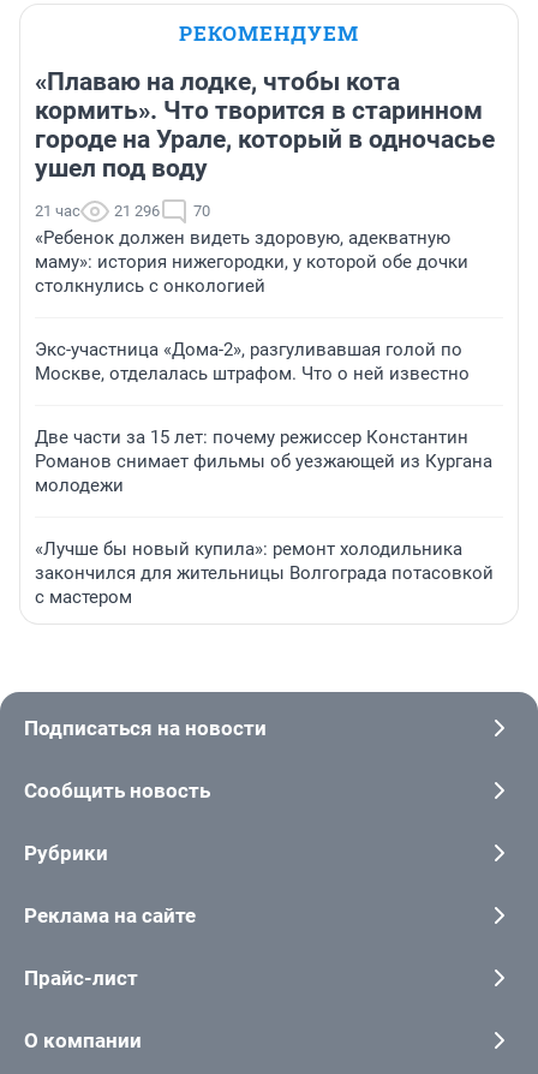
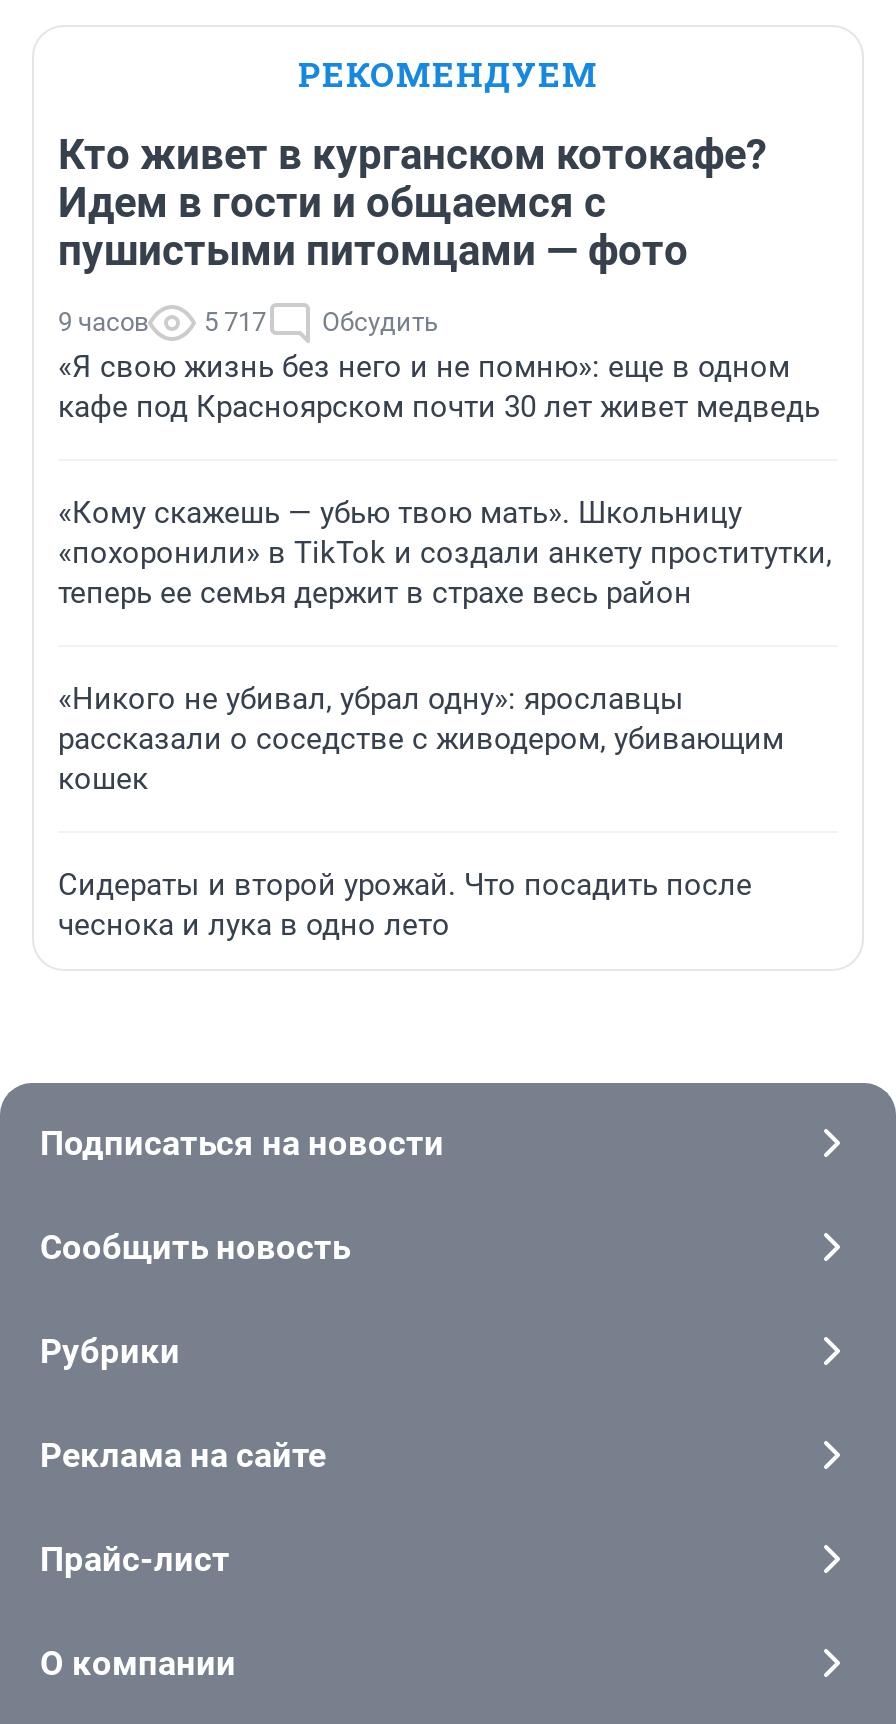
[35,67,495,183] «Плаваю на лодке, чтобы кота | кормить». Что творится в старинном | городе на Урале, который в одночасье | ушел под воду -> [58,131,766,275] Кто живет в курганском котокафе? | Идем в гости и общаемся с | пушистыми питомцами — фото
[35,202,468,297] 21 час | 21 296 | 70 | «Ребенок должен видеть здоровую, адекватную | маму»: история нижегородки, у которой обе дочки | столкнулись с онкологией -> [58,307,820,425] 9 часов | 5 717 | Обсудить | «Я свою жизнь без него и не помню»: еще в одном | кафе под Красноярском почти 30 лет живет медведь
[35,339,470,385] Экс-участница «Дома-2», разгуливавшая голой по | Москве, отделалась штрафом. Что о ней известно -> [58,495,832,611] «Кому скажешь — убью твою мать». Школьницу | «похоронили» в TikTok и создали анкету проститутки, | теперь ее семья держит в страхе весь район
[35,427,492,496] Две части за 15 лет: почему режиссер Константин | Романов снимает фильмы об уезжающей из Кургана | молодежи -> [58,681,784,797] «Никого не убивал, убрал одну»: ярославцы | рассказали о соседстве с живодером, убивающим | кошек
[35,538,494,608] «Лучше бы новый купила»: ремонт холодильника | закончился для жительницы Волгограда потасовкой | с мастером -> [58,867,752,943] Сидераты и второй урожай. Что посадить после | чеснока и лука в одно лето

